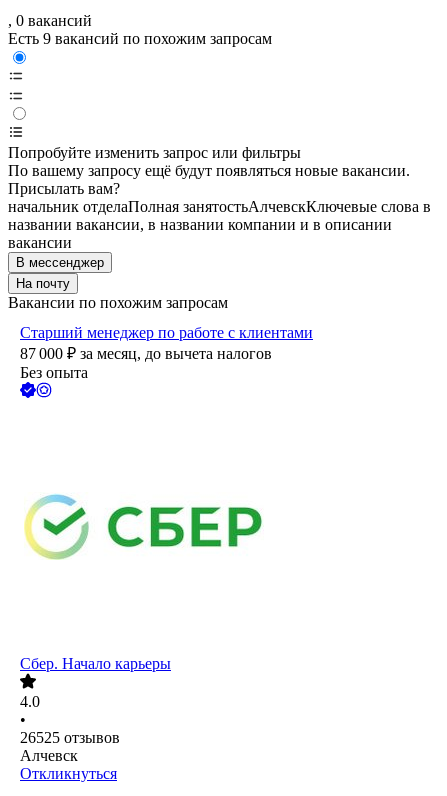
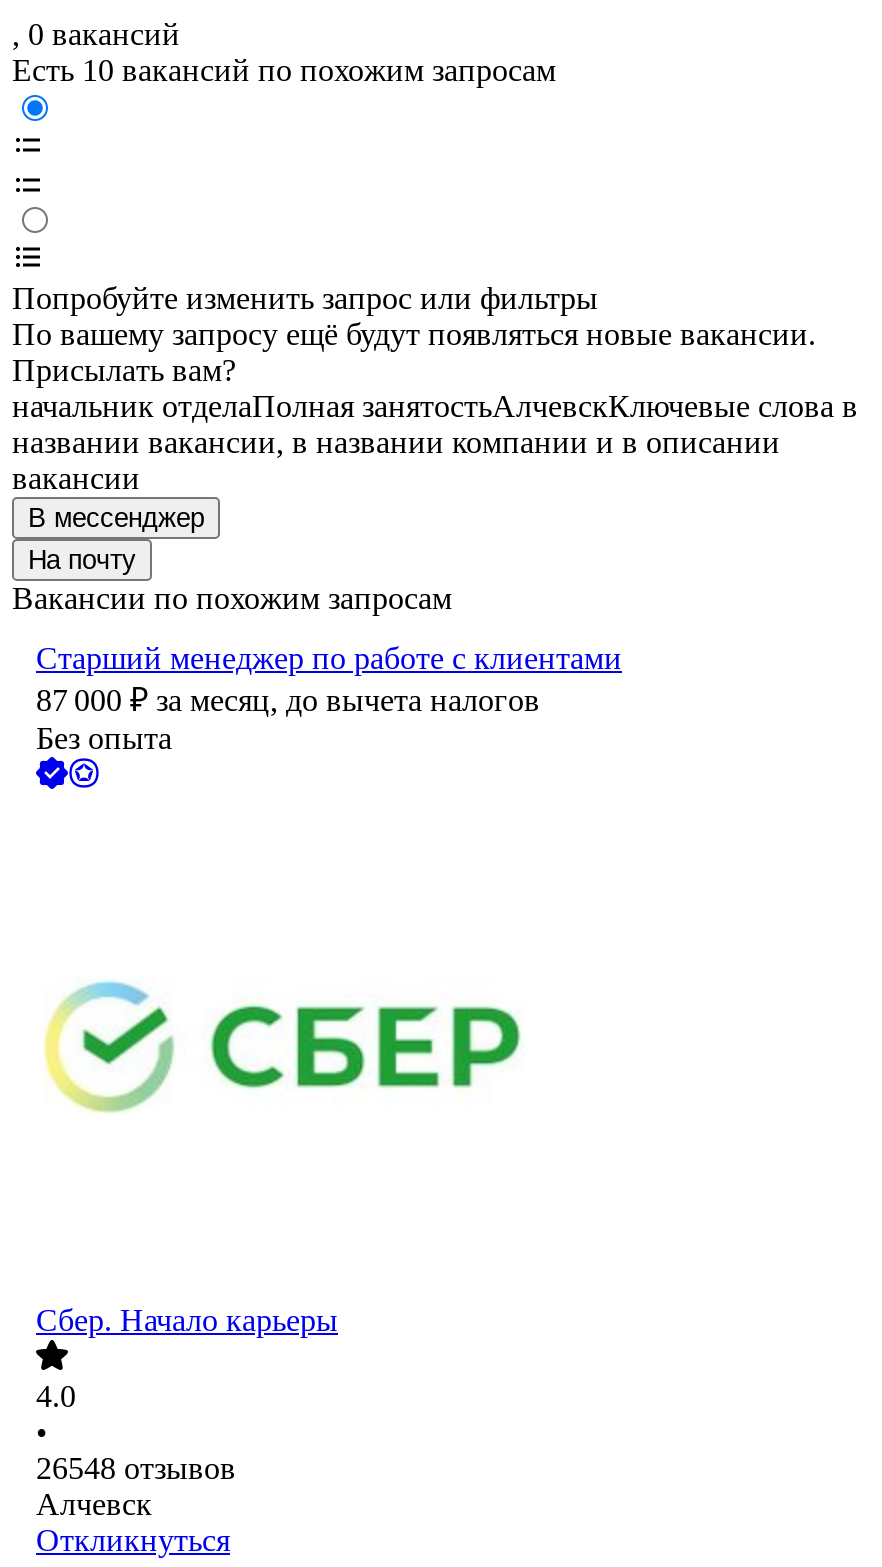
[8,30,272,47] Есть 9 вакансий по похожим запросам -> [12,54,556,88] Есть 10 вакансий по похожим запросам
[20,729,120,746] 26525 отзывов -> [36,1452,236,1486] 26548 отзывов

